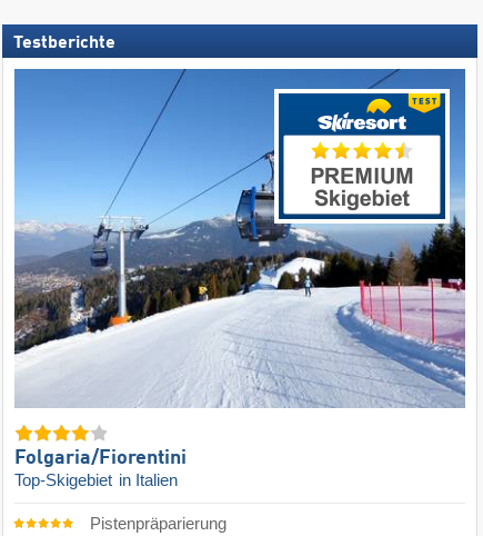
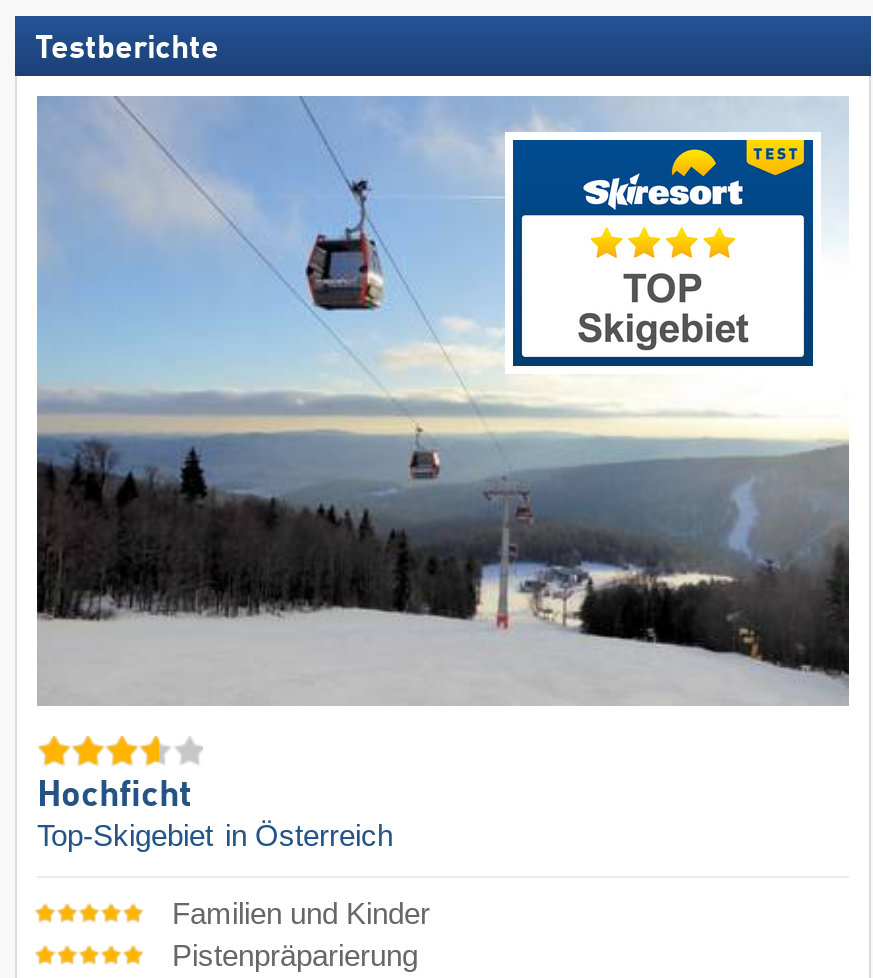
[13,69,466,489] [image] | Folgaria/Fiorentini | Top-Skigebiet in Italien -> [37,96,849,930] [image] | Hochficht | Top-Skigebiet in Österreich | Familien und Kinder

